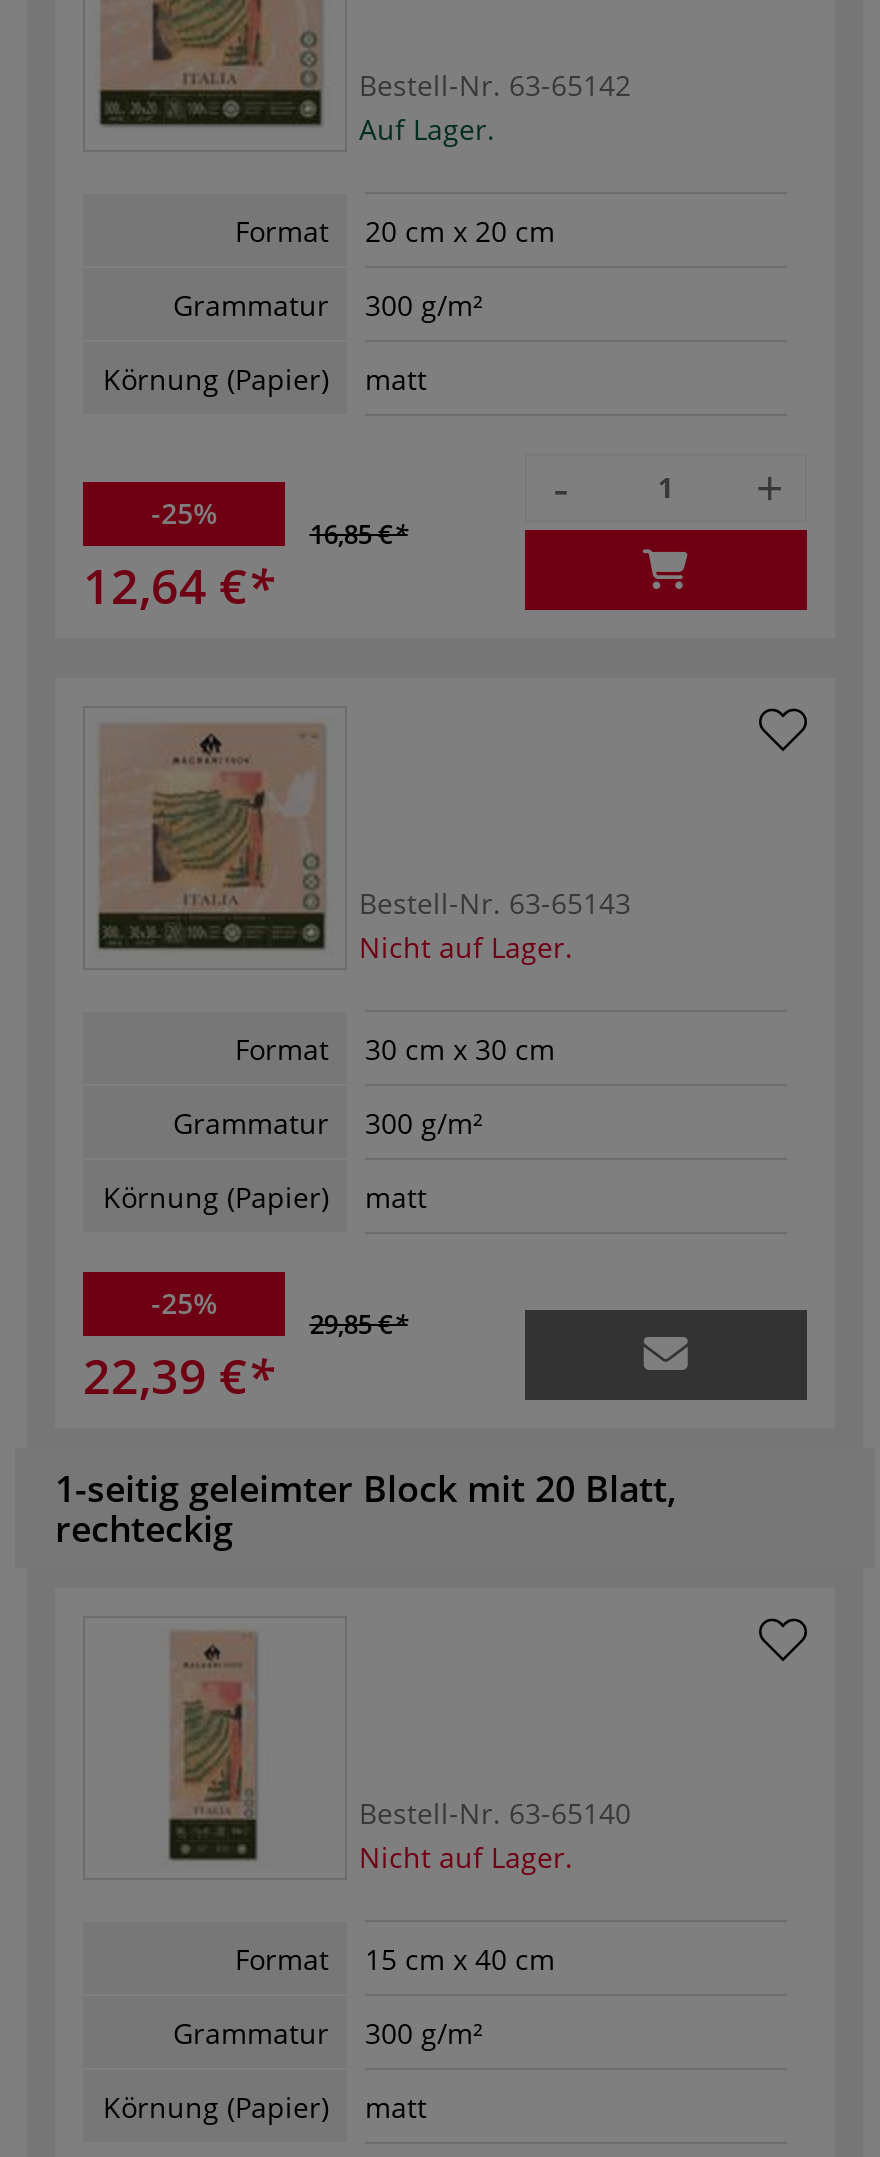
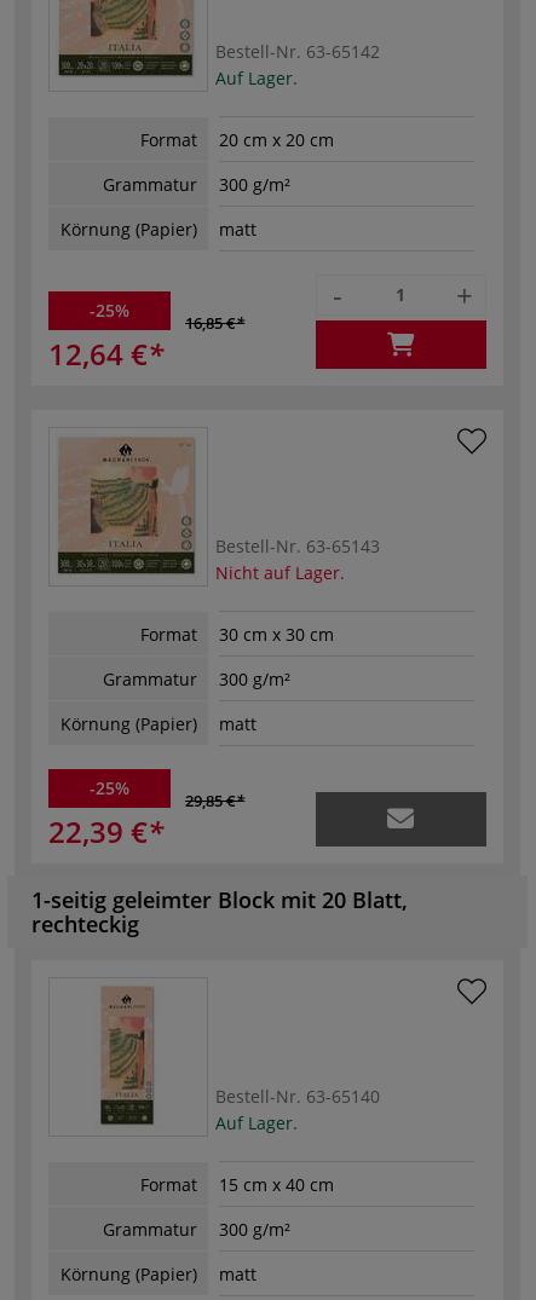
[359,1838,573,1876] Nicht auf Lager. -> [215,1111,298,1134] Auf Lager.

